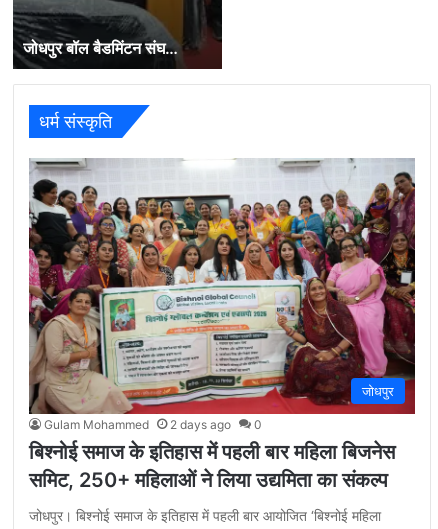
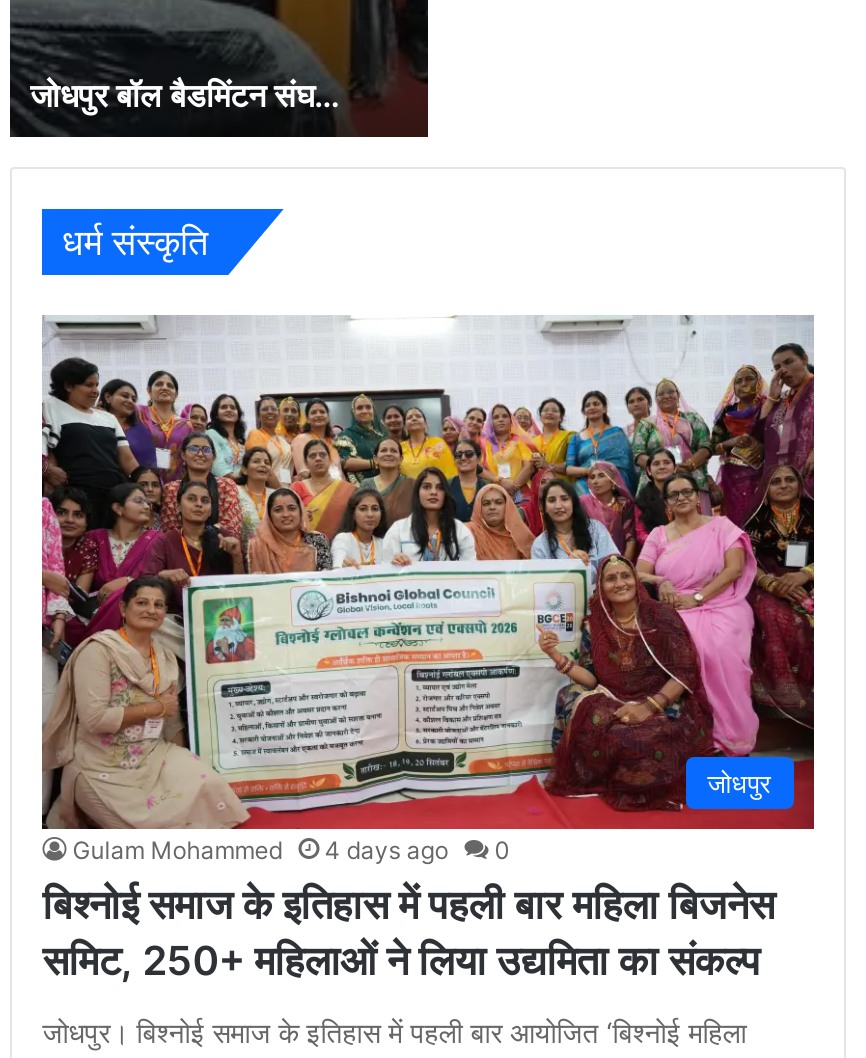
[44,417,262,432] Gulam Mohammed 2 days ago 0 -> [73,835,511,865] Gulam Mohammed 4 days ago 0

